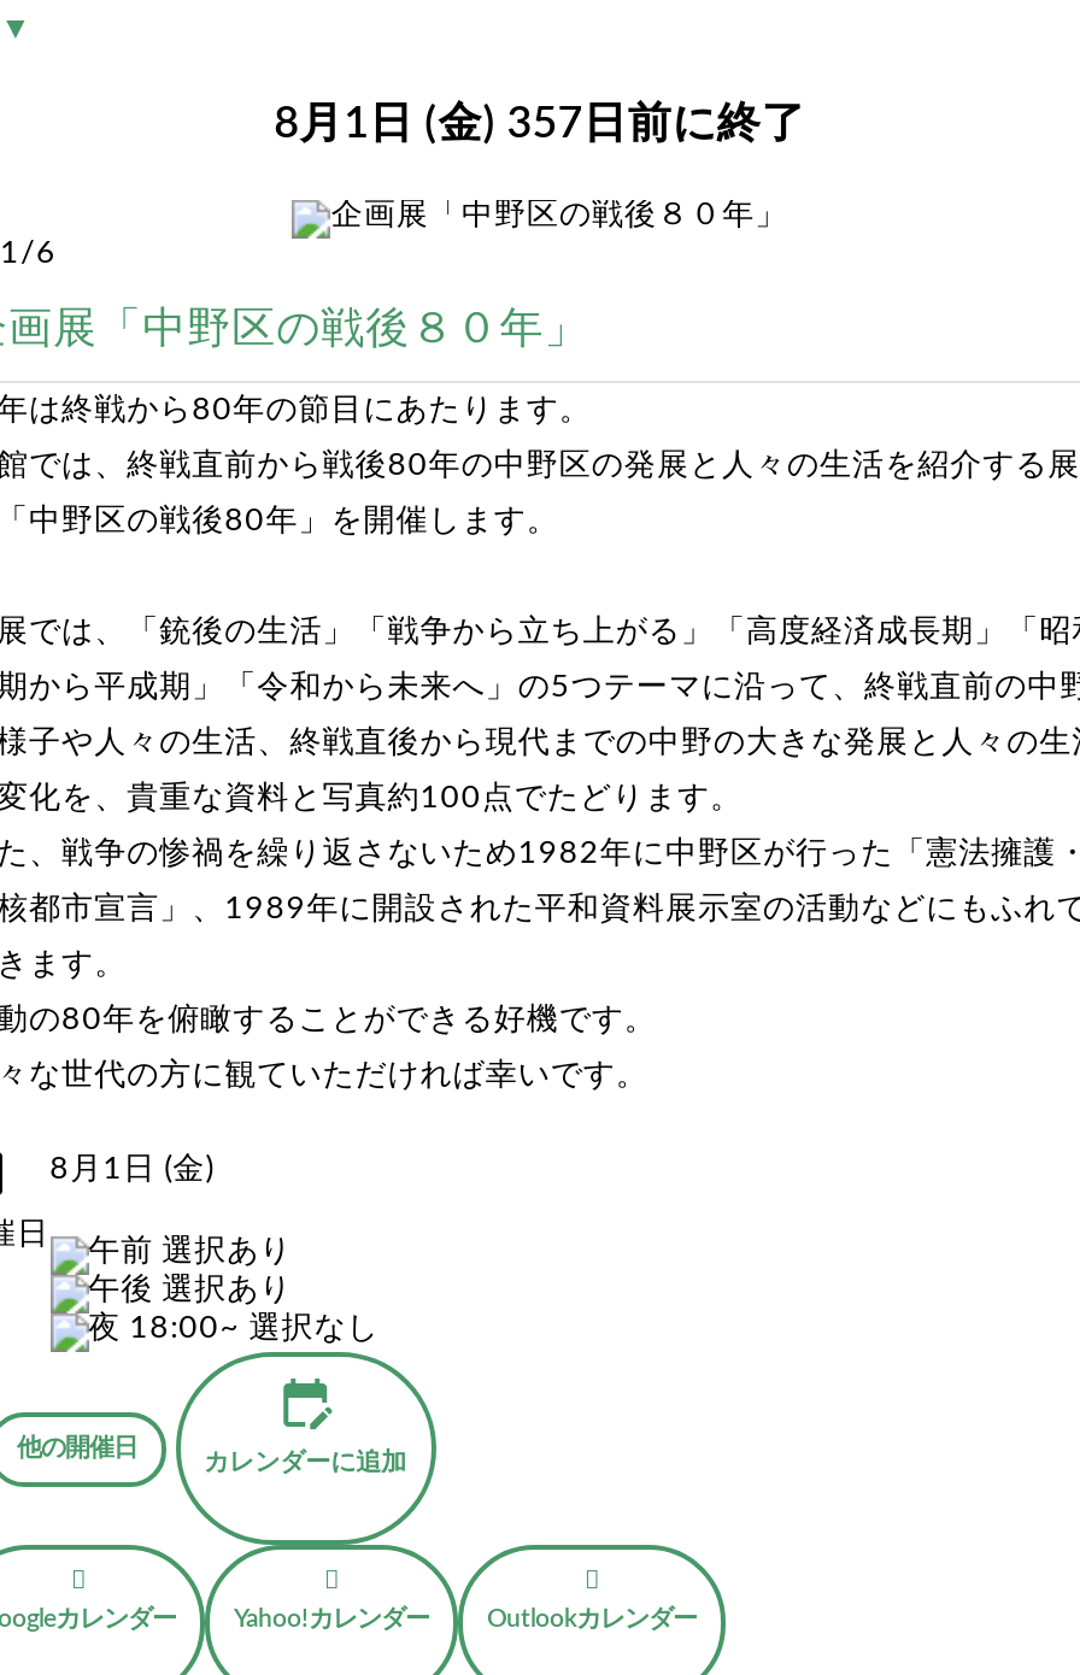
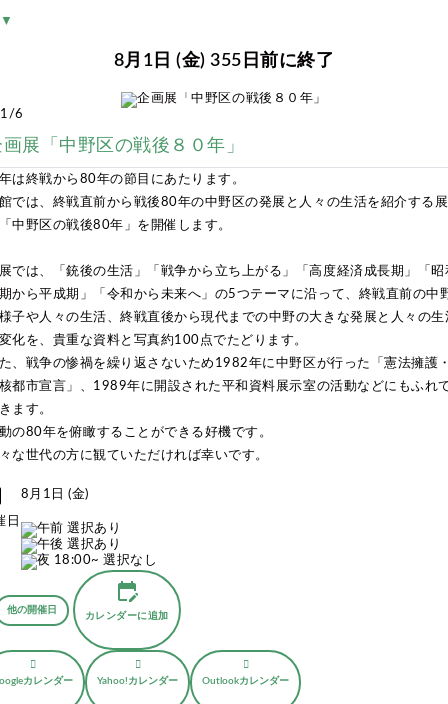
[274,101,806,147] 8月1日 (金) 357日前に終了 -> [114,51,334,70] 8月1日 (金) 355日前に終了

